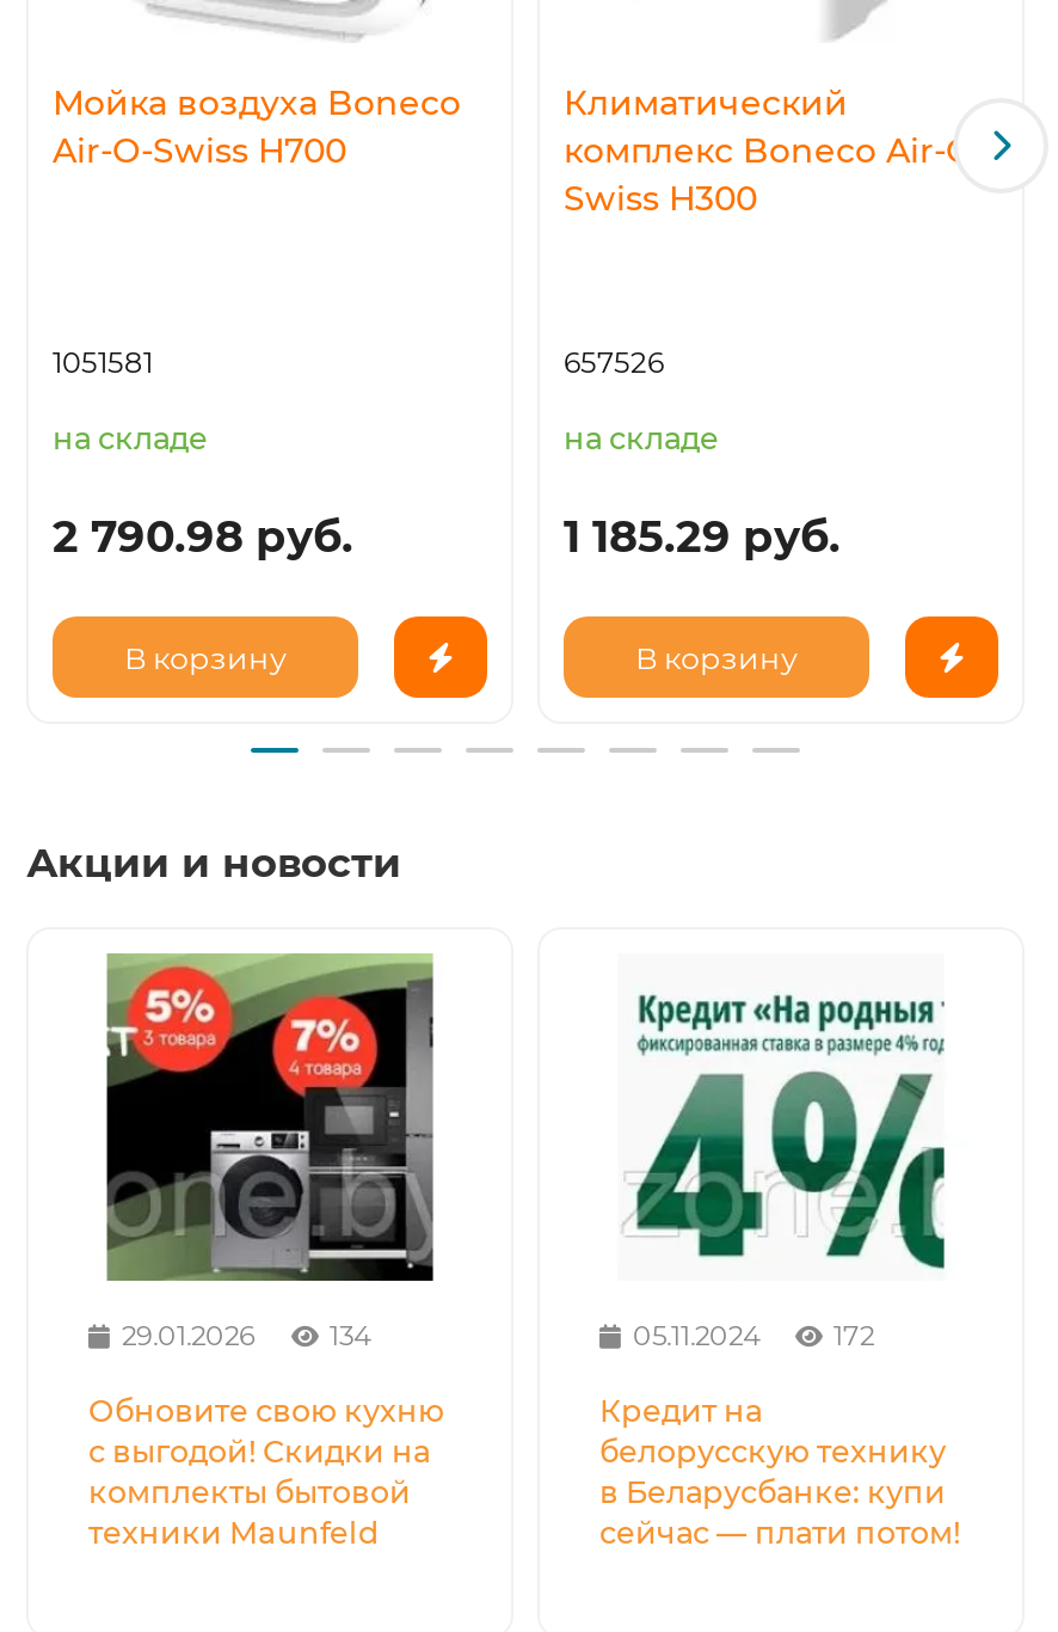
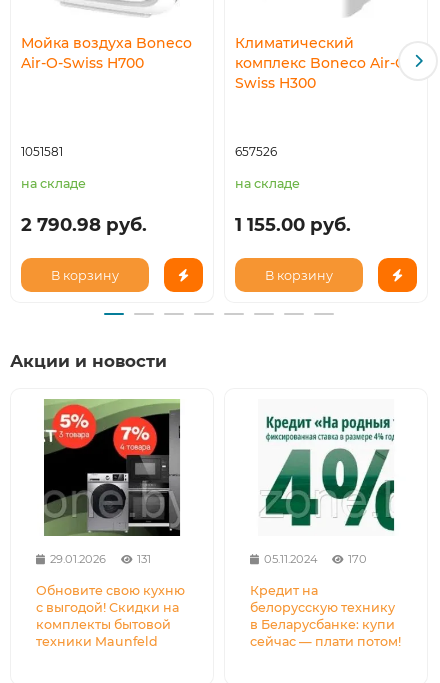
[564,510,841,565] 1 185.29 руб. -> [235,213,351,236] 1 155.00 руб.
[330,1319,370,1352] 134 -> [137,552,151,566] 131
[834,1319,874,1352] 172 -> [348,552,367,566] 170

